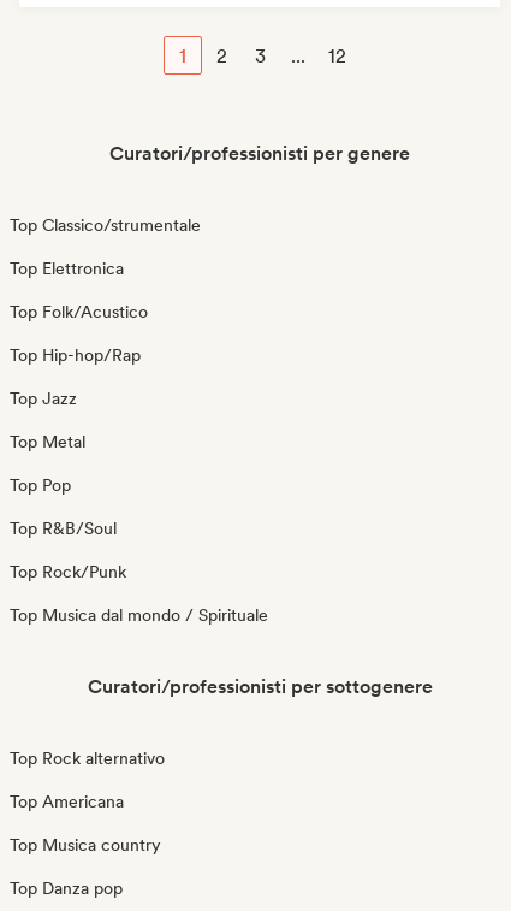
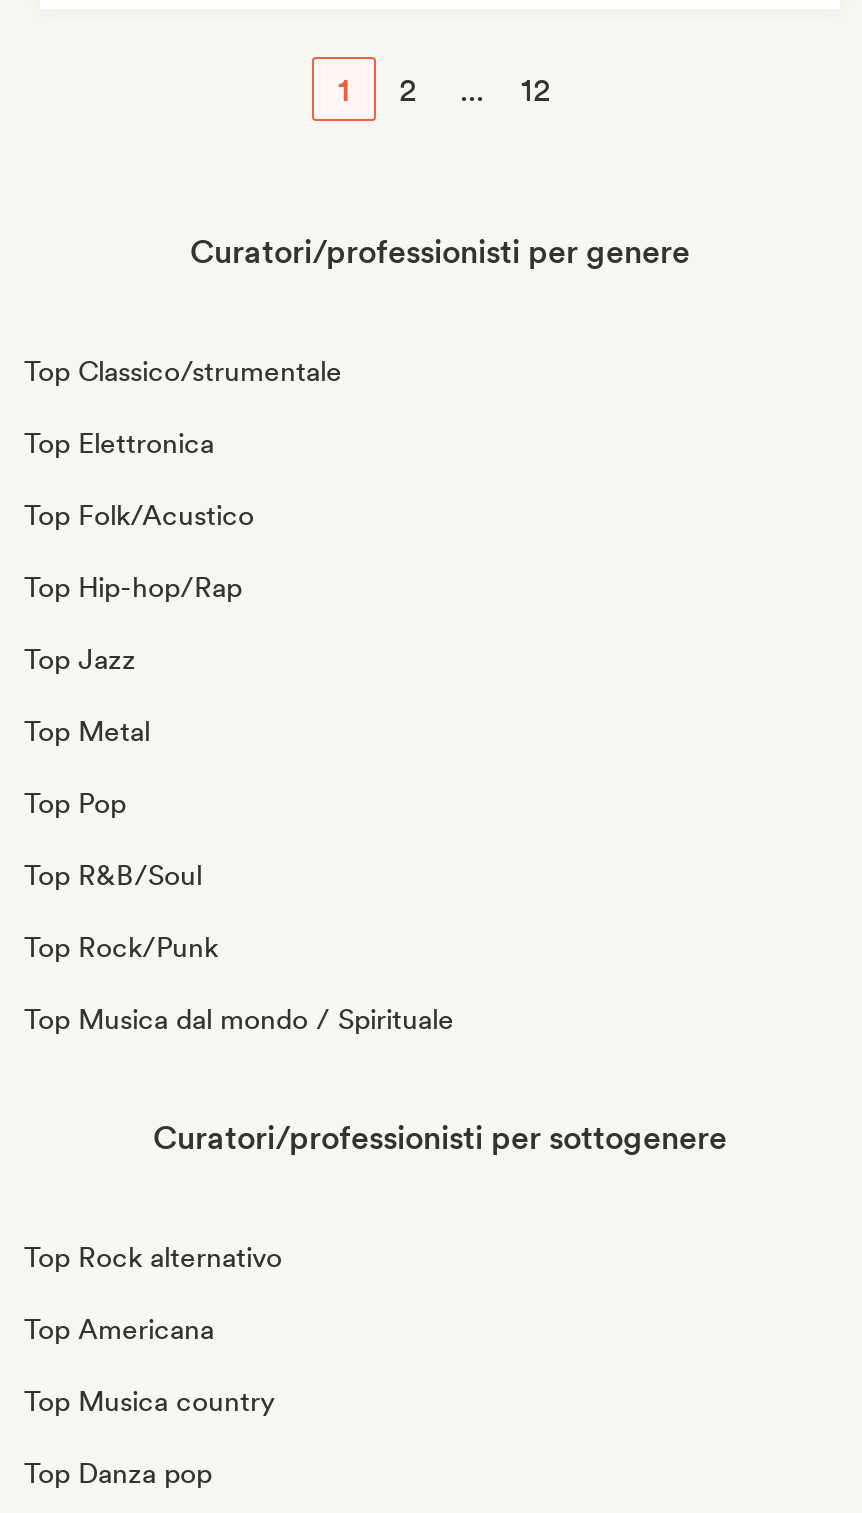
[254,44,265,67] 3 -> none

